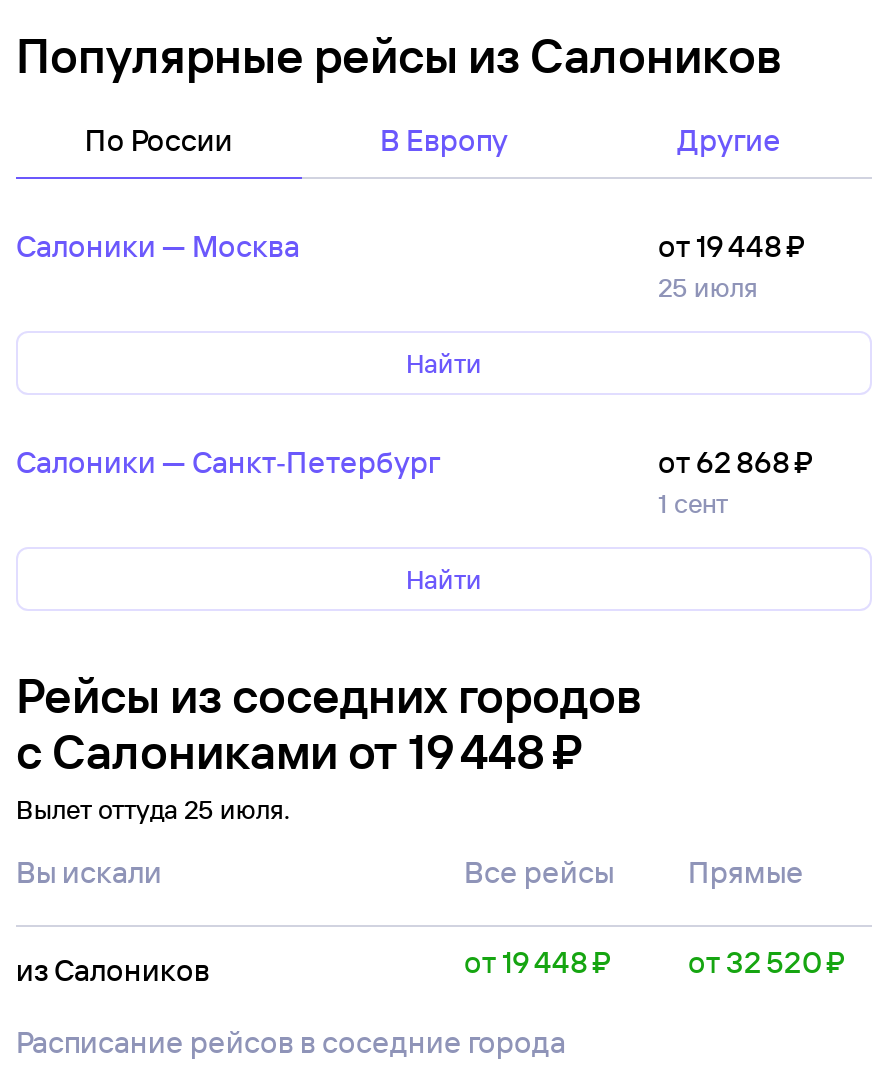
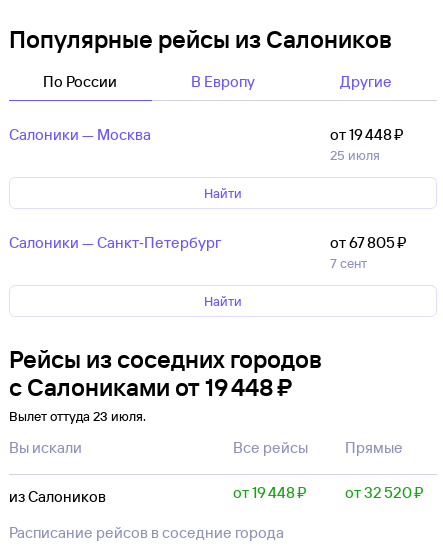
[658,443,814,481] от 62 868 ₽ -> [330,233,407,252] от 67 805 ₽
[658,487,728,519] 1 сент -> [330,255,367,271] 7 сент
[16,793,290,825] Вылет оттуда 25 июля. -> [9,408,146,424] Вылет оттуда 23 июля.

